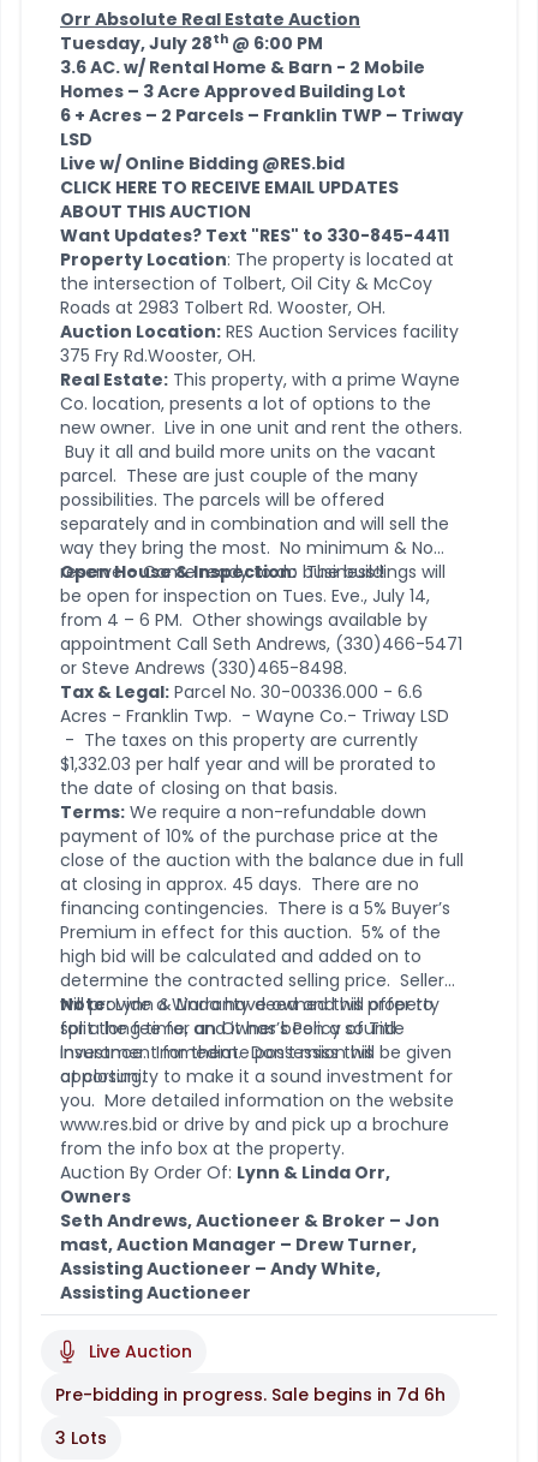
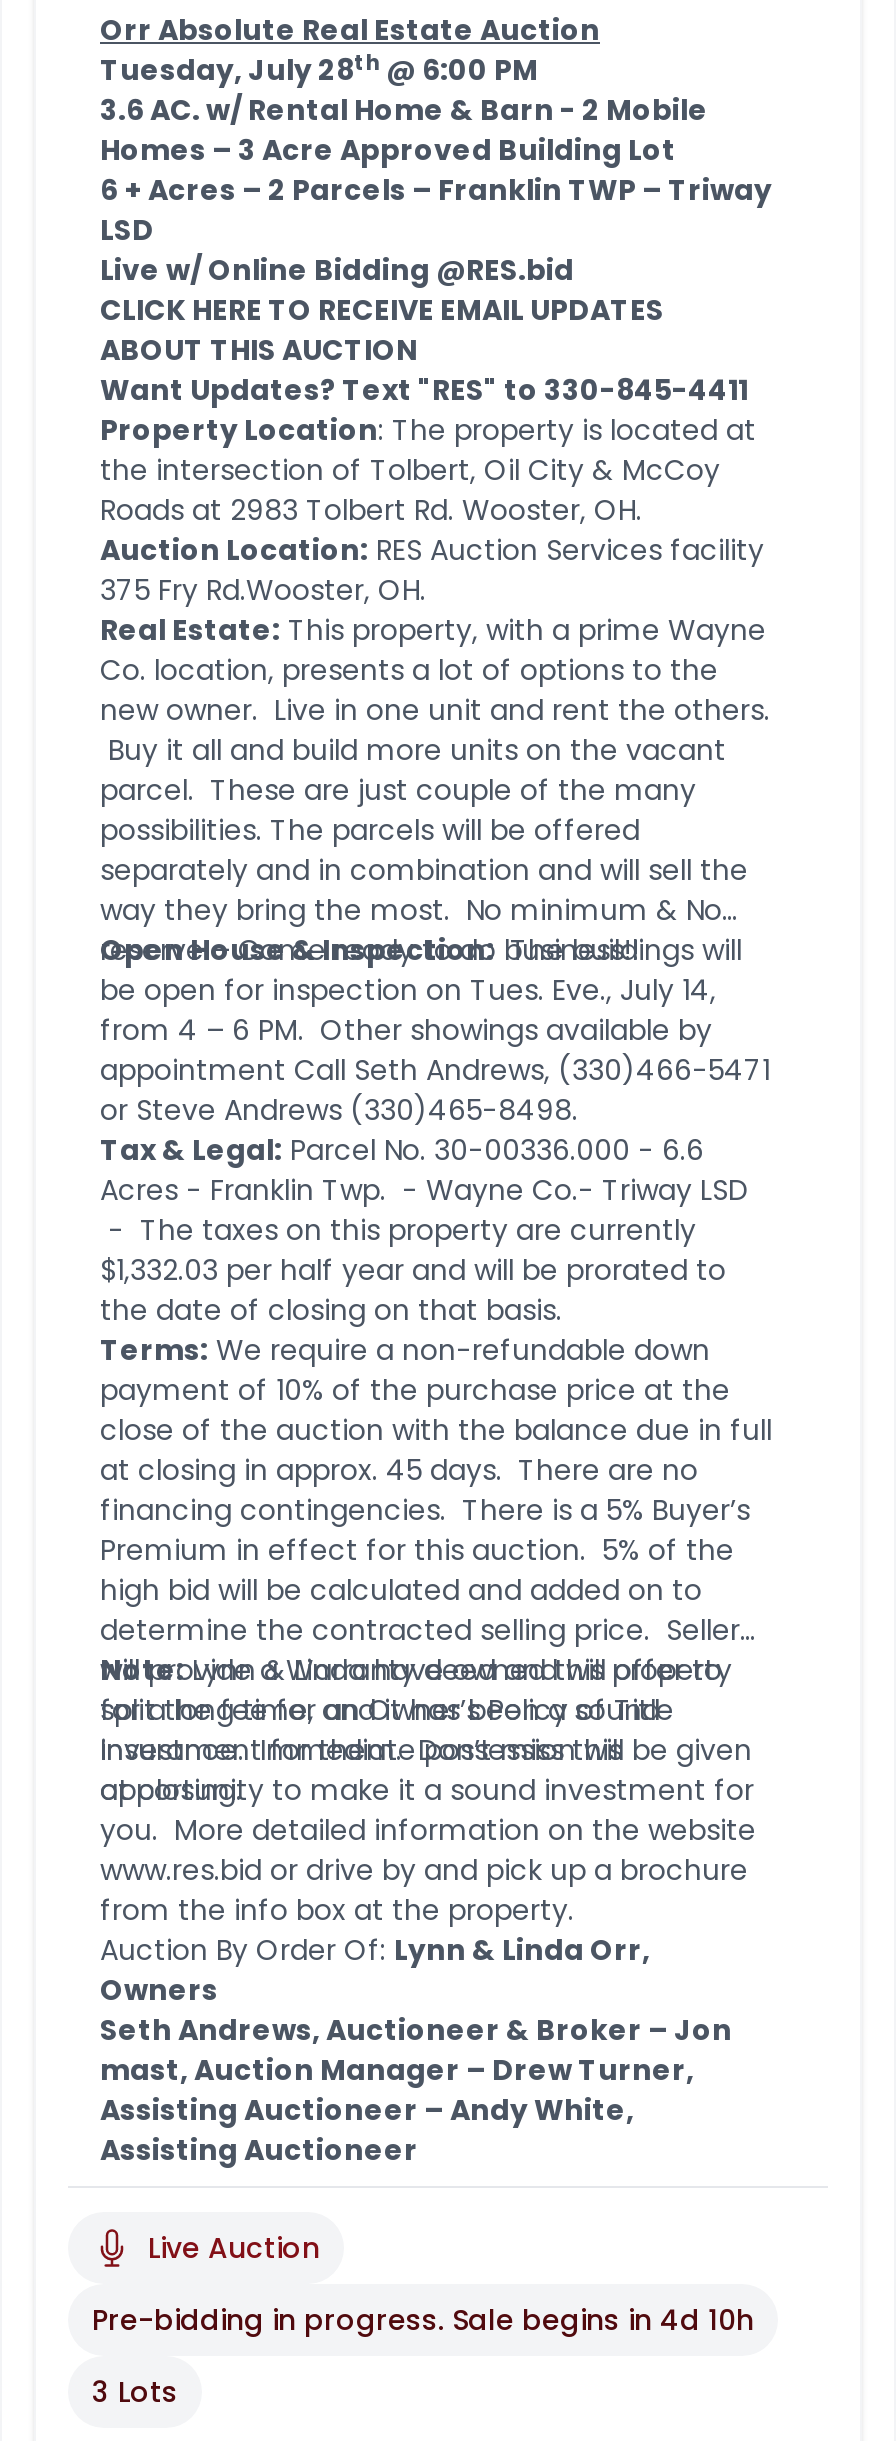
[55,1383,446,1407] Pre-bidding in progress. Sale begins in 7d 6h -> [92,2300,754,2340] Pre-bidding in progress. Sale begins in 4d 10h

